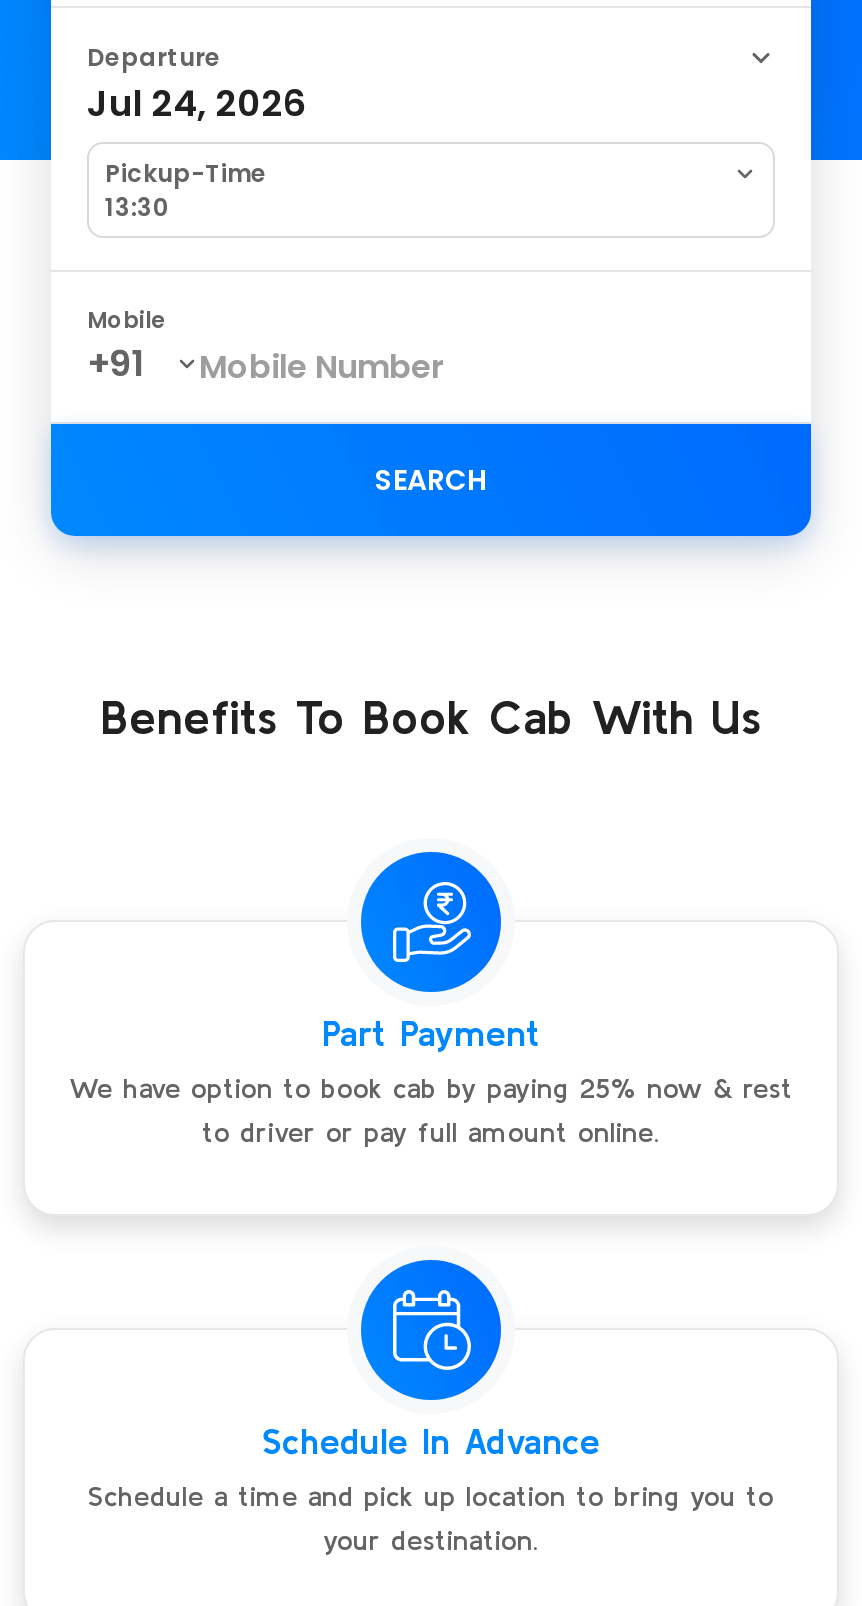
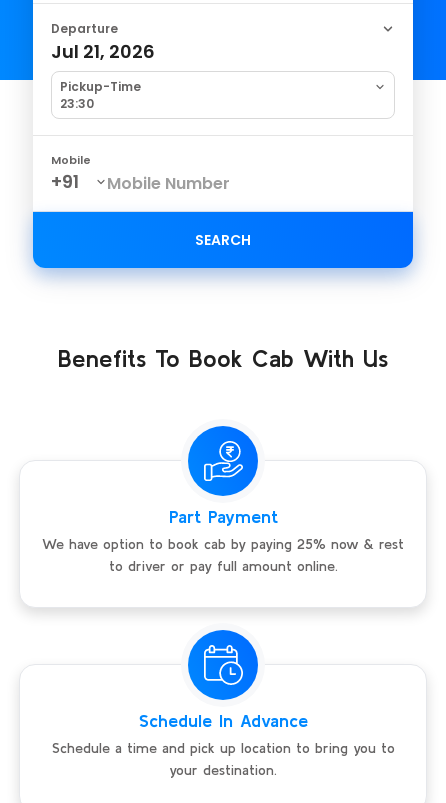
[87,79,307,129] Jul 24, 2026 -> [51,39,155,64] Jul 21, 2026
[105,191,169,225] 13:30 -> [60,95,94,112] 23:30

